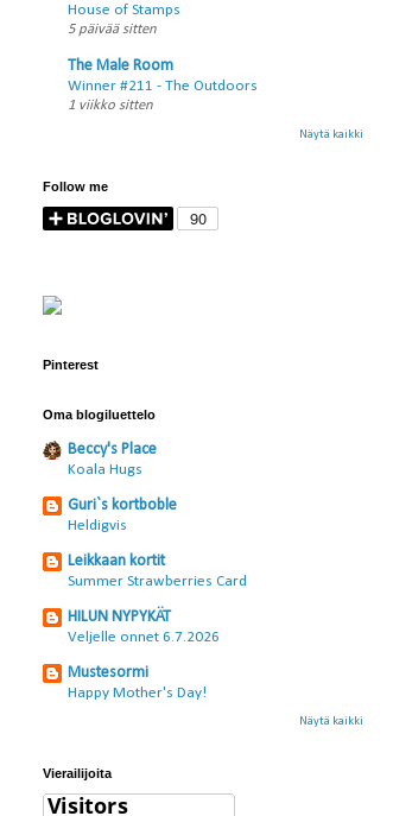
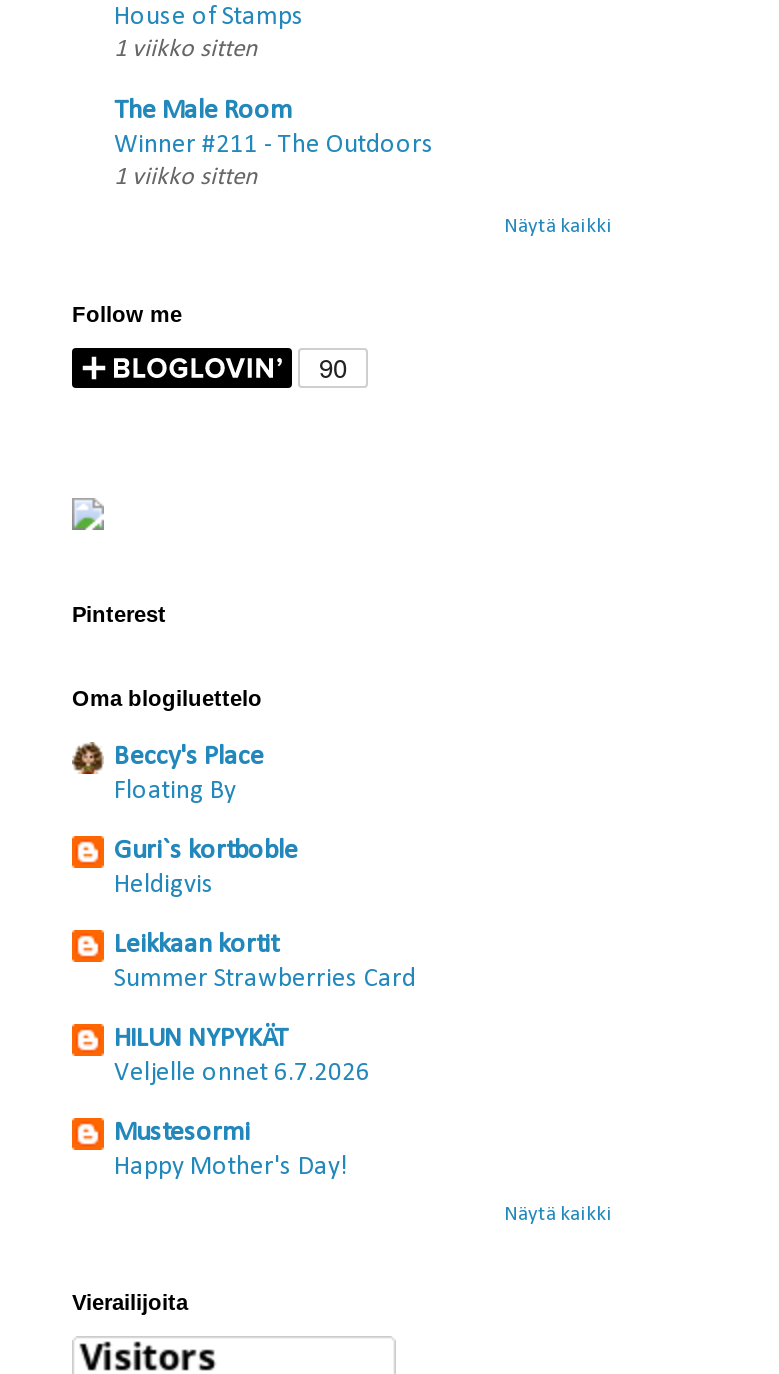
[68,23,157,37] 5 päivää sitten -> [114,39,258,63] 1 viikko sitten
[68,462,142,478] Koala Hugs -> [114,779,236,805] Floating By

